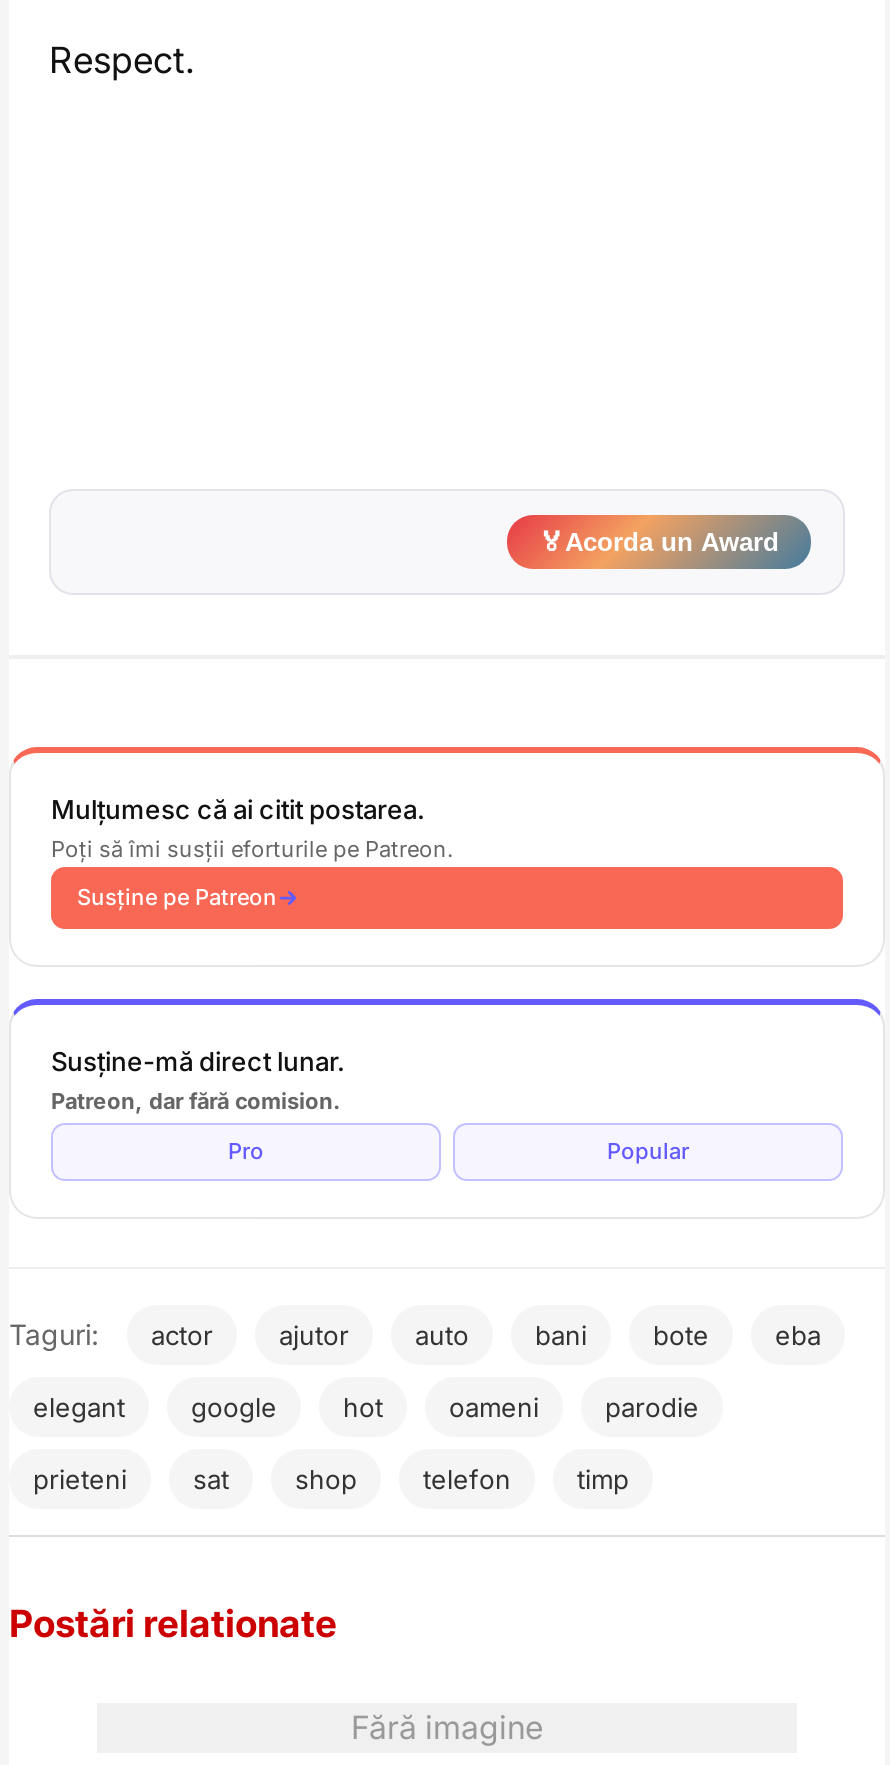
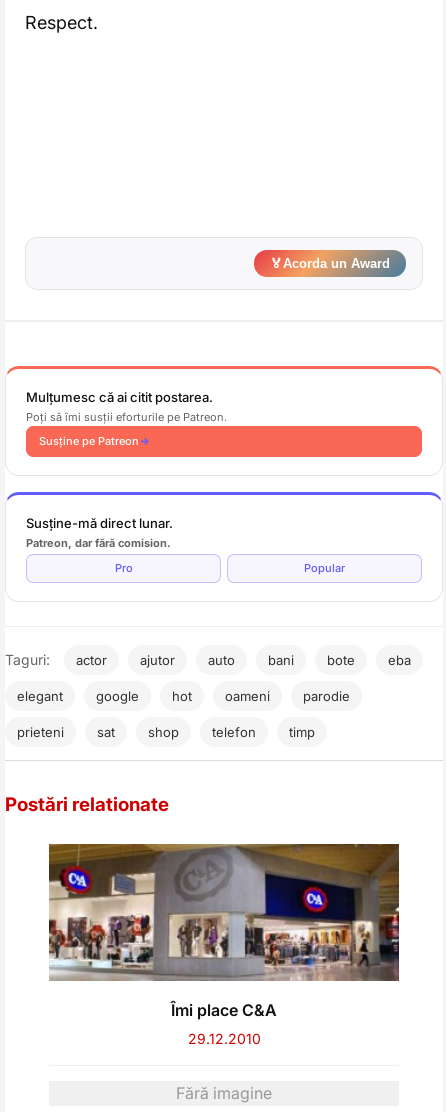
none -> [48,843,400,1047] [image] | Îmi place C&A | 29.12.2010

